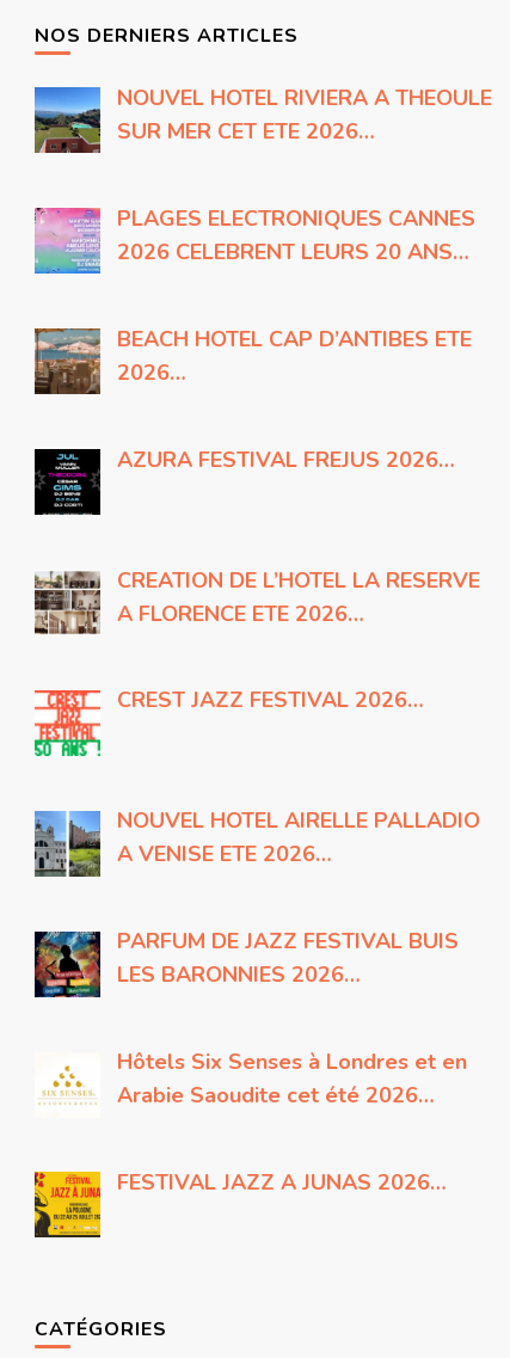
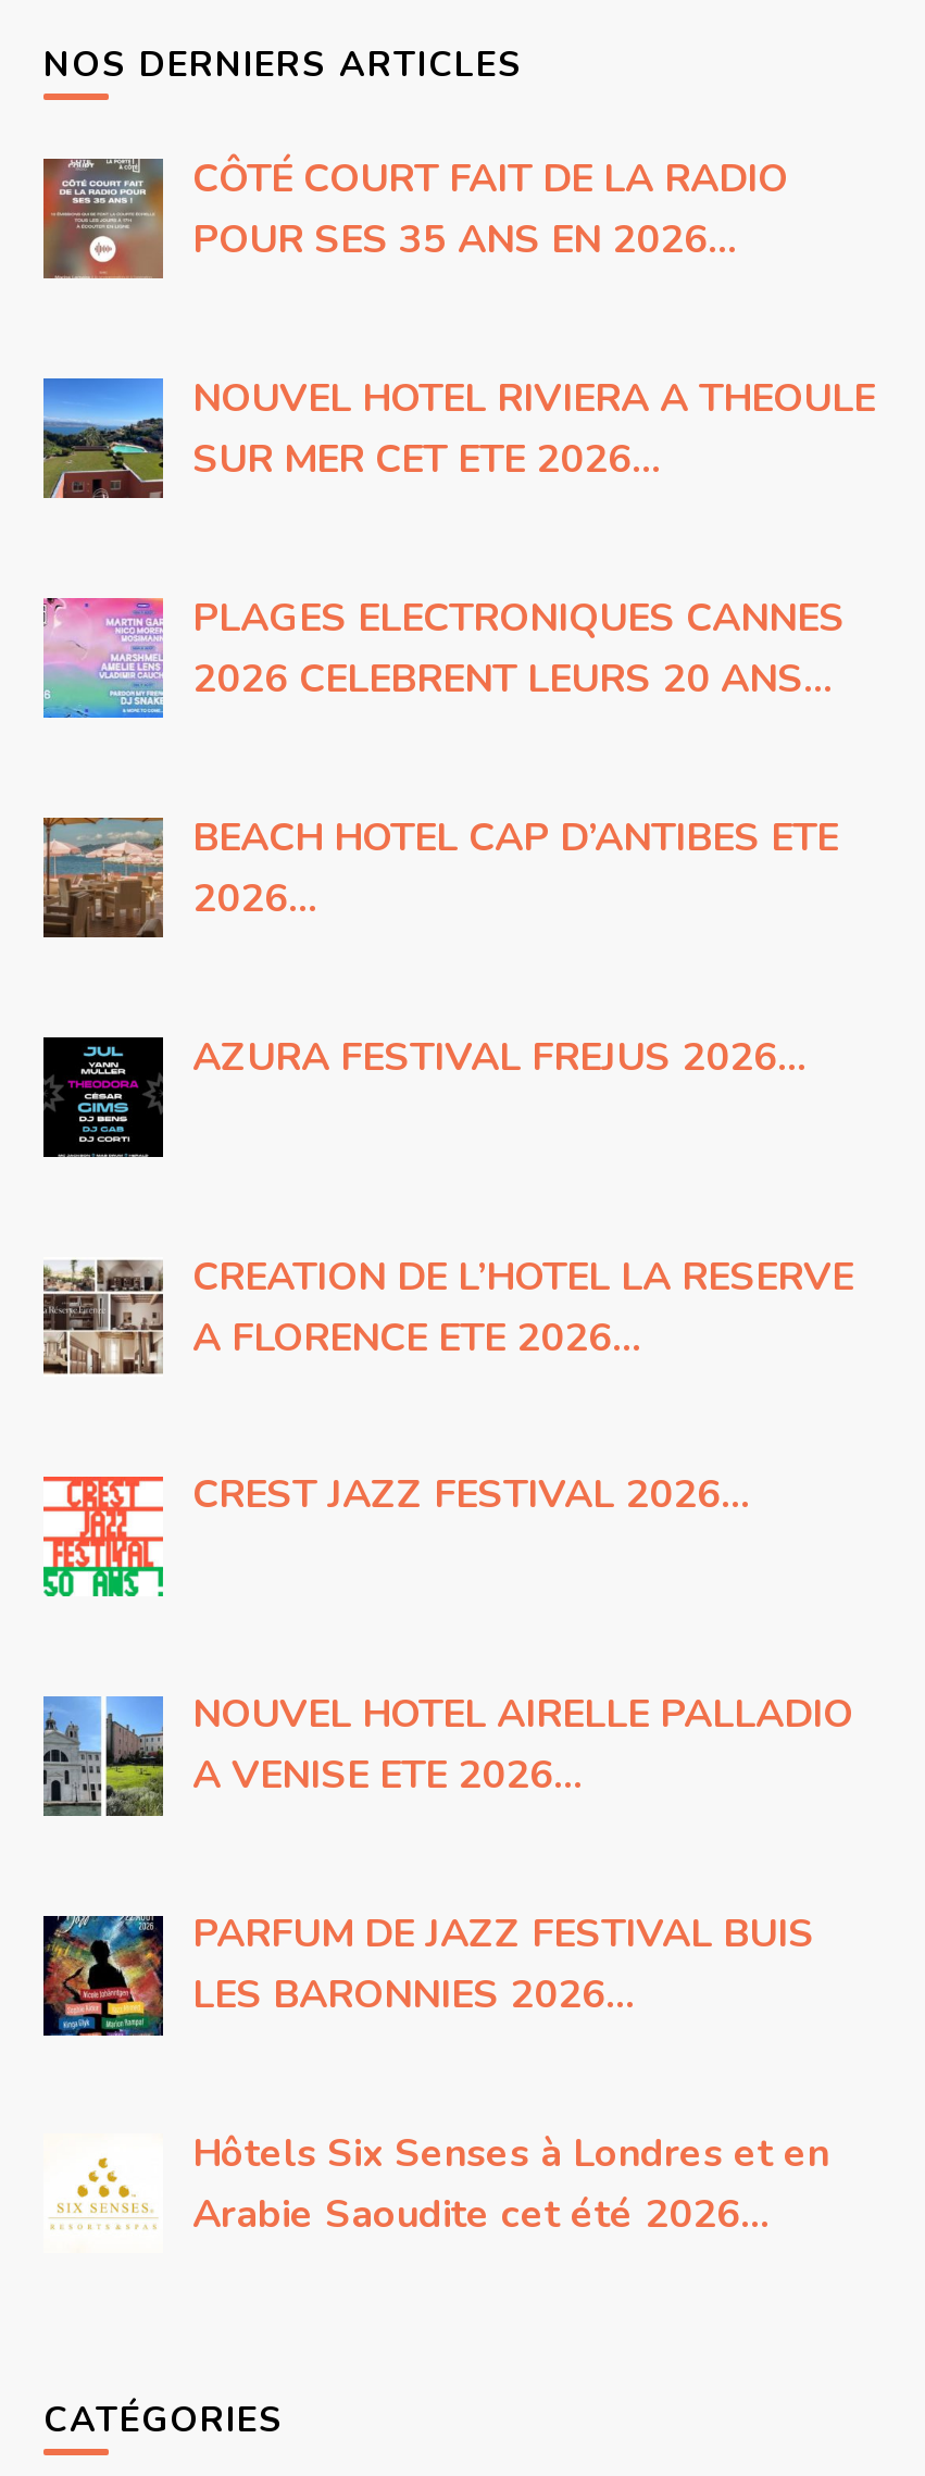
none -> [41,152,788,281] [image] | CÔTÉ COURT FAIT DE LA RADIO | POUR SES 35 ANS EN 2026…
moved [32,84,491,1110] -> [39,372,875,2240]: [image] | NOUVEL HOTEL RIVIERA A THEOULE | SUR MER CET ETE 2026… | ... | Hôtels Six Senses à Londres et en | Arabie Saoudite cet été 2026…
[33,1168,446,1239] [image] | FESTIVAL JAZZ A JUNAS 2026… -> none

